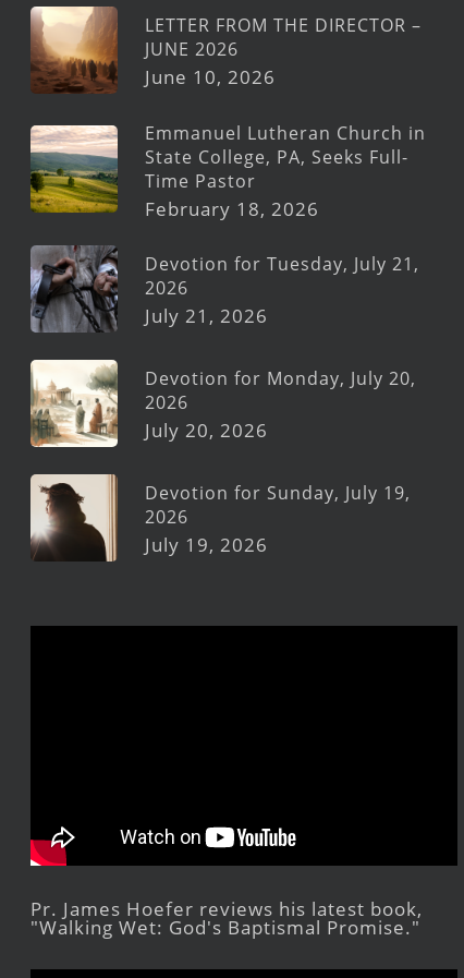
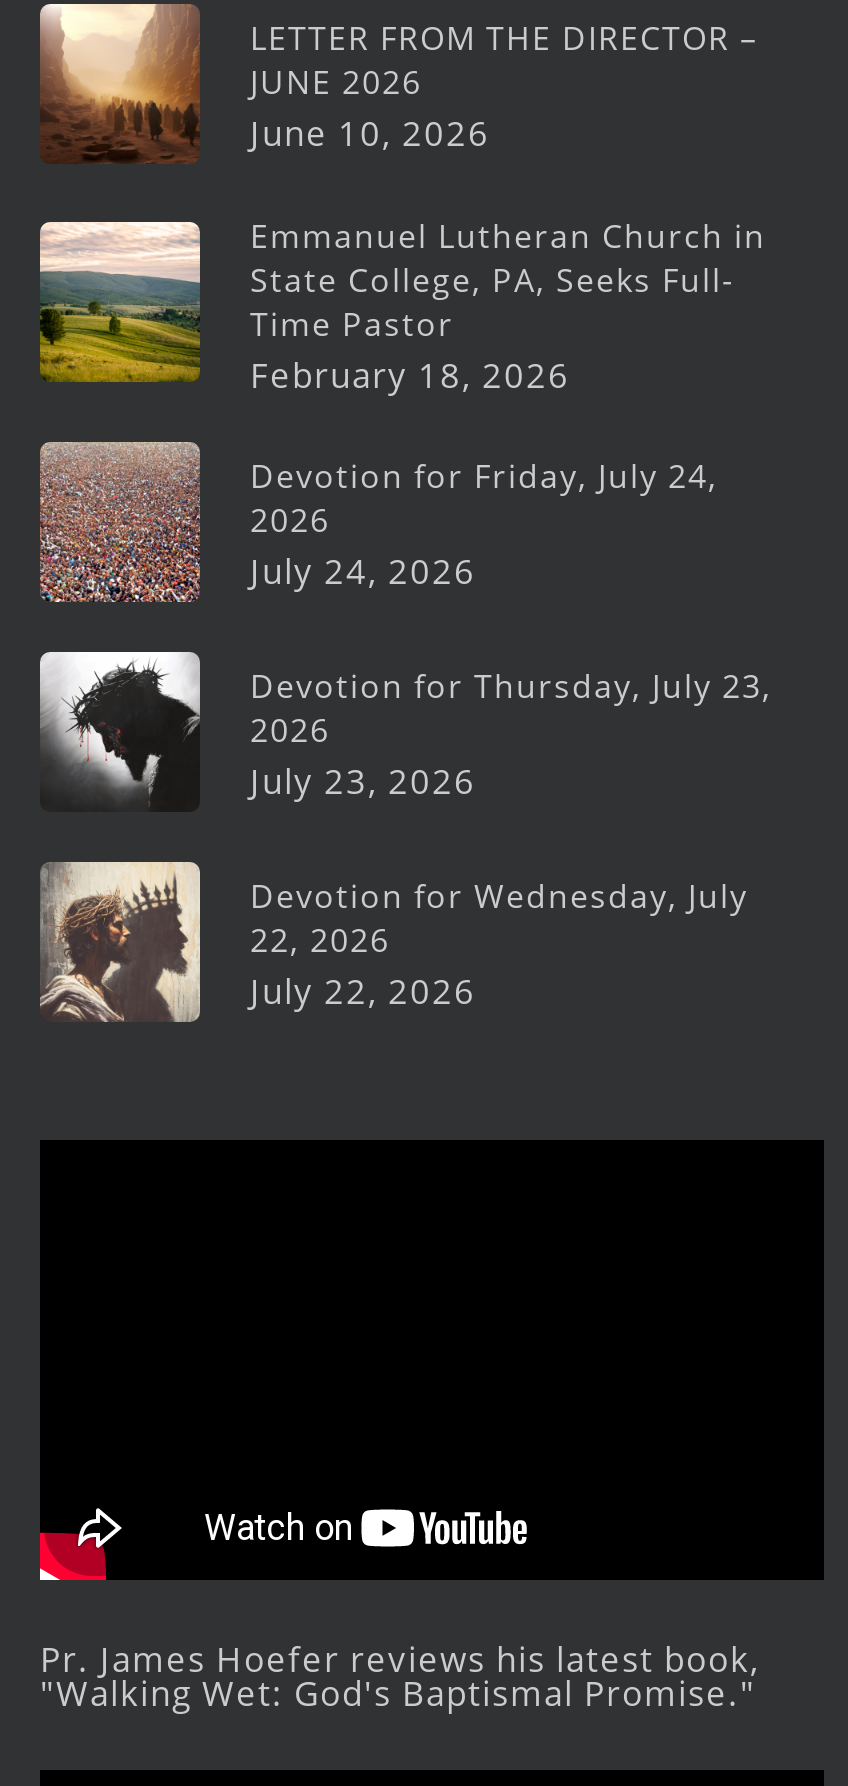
[30,245,419,333] [image] | Devotion for Tuesday, July 21, -> [40,440,718,602] [image] | Devotion for Friday, July 24,
[145,304,268,329] July 21, 2026 -> [250,549,476,595] July 24, 2026
[29,362,416,448] [image] | Devotion for Monday, July 20, -> [40,654,772,812] [image] | Devotion for Thursday, July 23,
[145,418,268,443] July 20, 2026 -> [250,759,476,805] July 23, 2026
[29,474,411,562] [image] | Devotion for Sunday, July 19, | 2026 | July 19, 2026 -> [40,862,748,1024] [image] | Devotion for Wednesday, July | 22, 2026 | July 22, 2026

